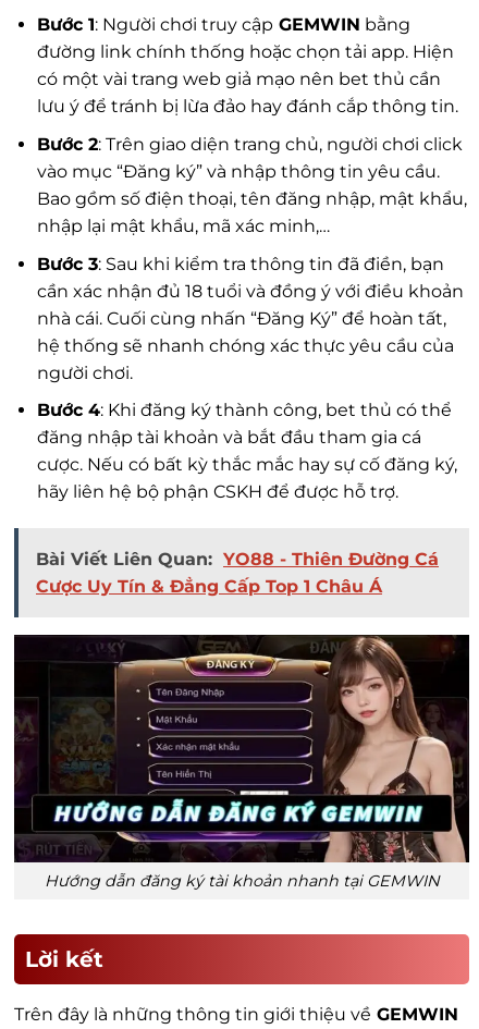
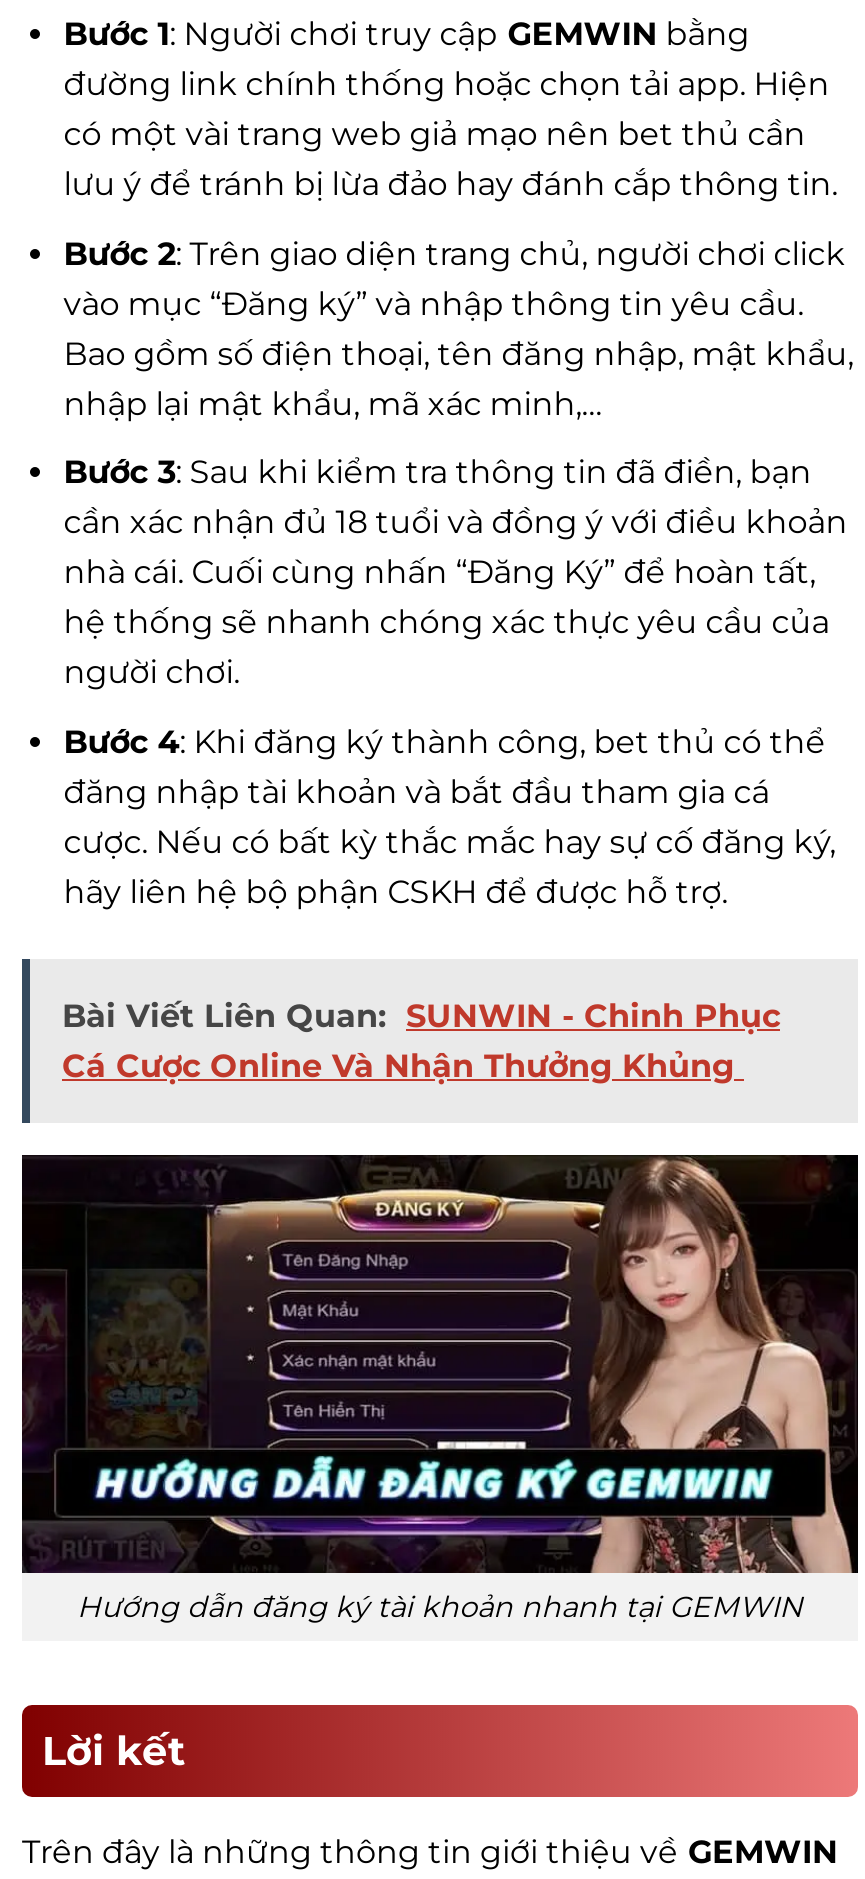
[36,549,439,597] Bài Viết Liên Quan: YO88 - Thiên Đường Cá | Cược Uy Tín & Đẳng Cấp Top 1 Châu Á -> [62,997,780,1085] Bài Viết Liên Quan: SUNWIN - Chinh Phục | Cá Cược Online Và Nhận Thưởng Khủng

